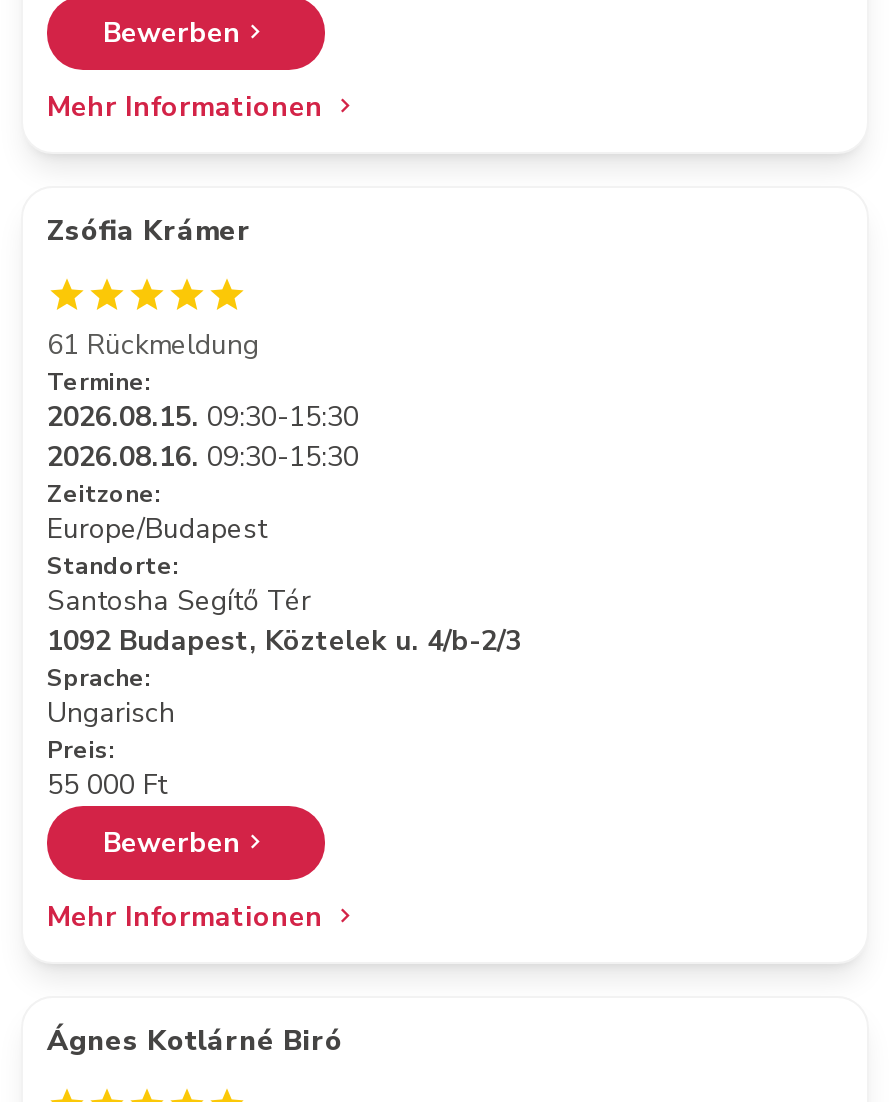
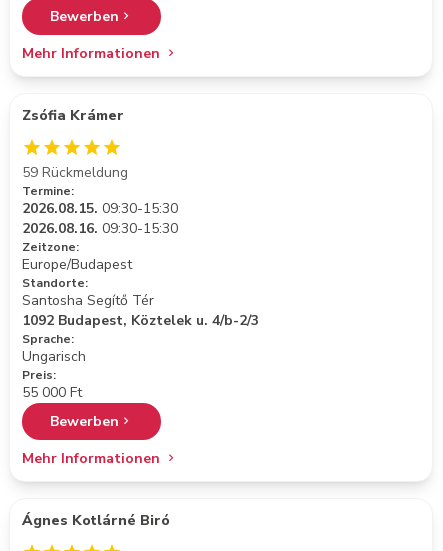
[47,326,259,364] 61 Rückmeldung -> [22,163,128,182] 59 Rückmeldung

